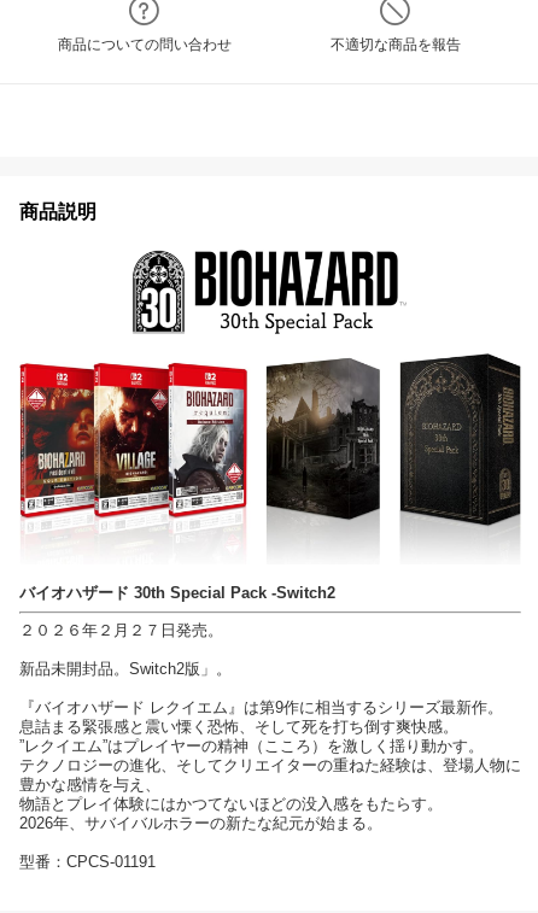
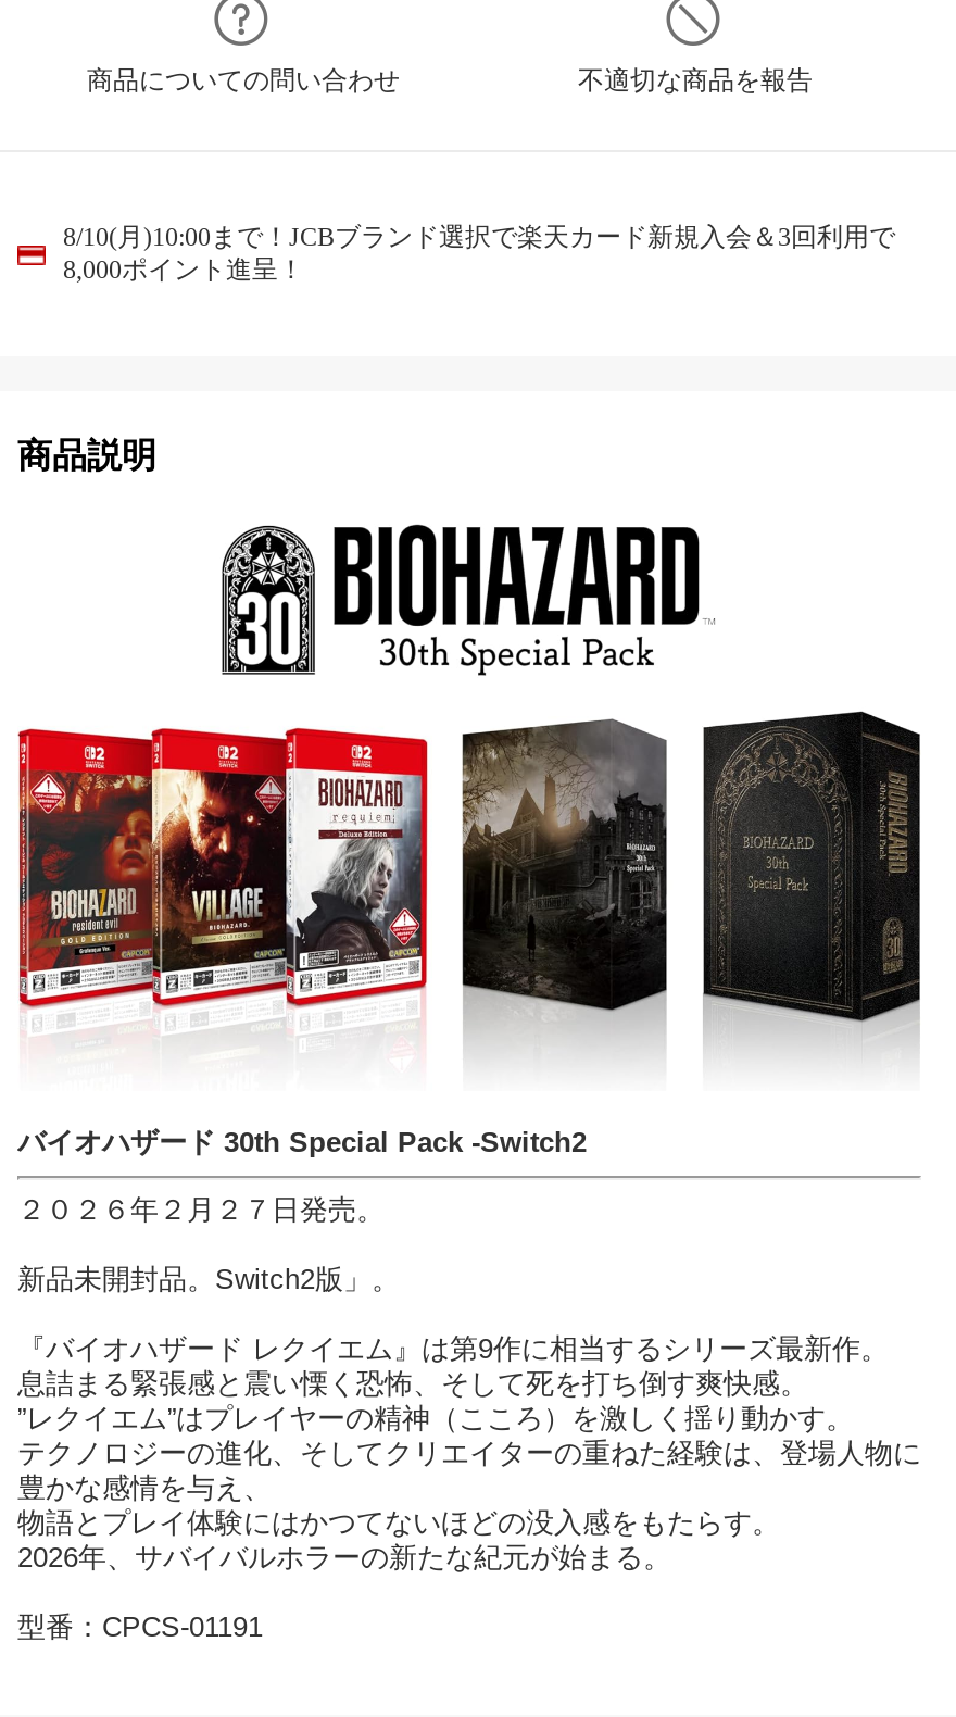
none -> [63,222,895,285] 8/10(月)10:00まで！JCBブランド選択で楽天カード新規入会＆3回利用で | 8,000ポイント進呈！

